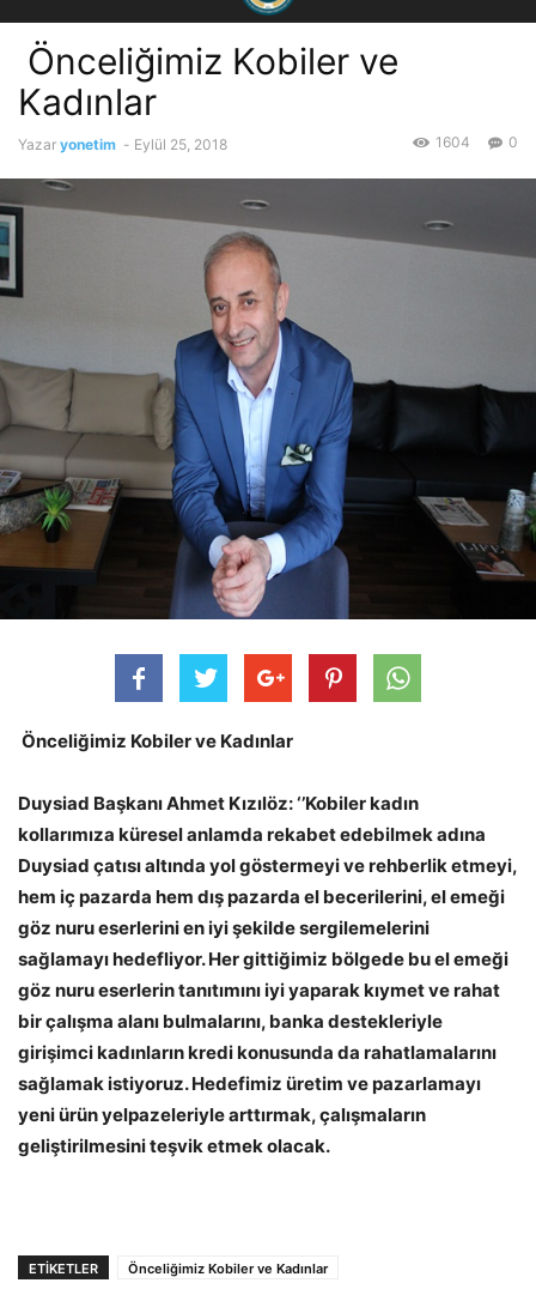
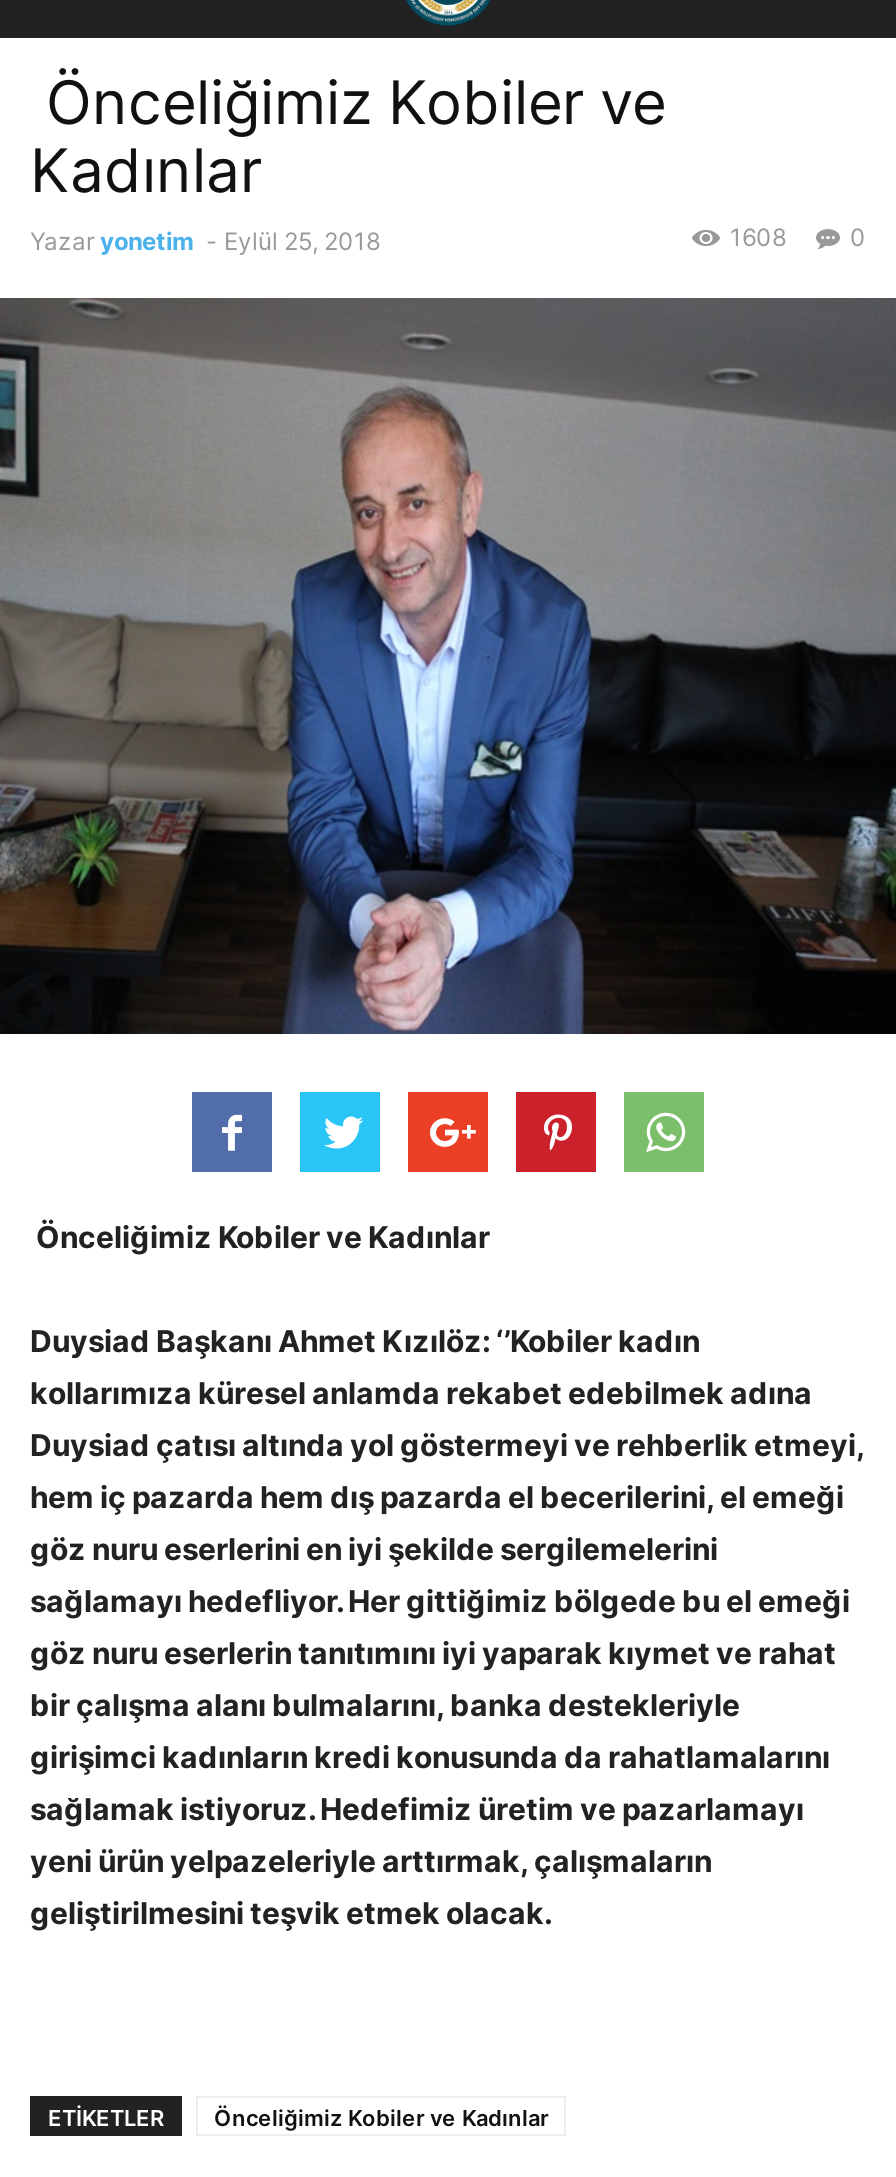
[435,133,470,151] 1604 -> [730,222,786,252] 1608

